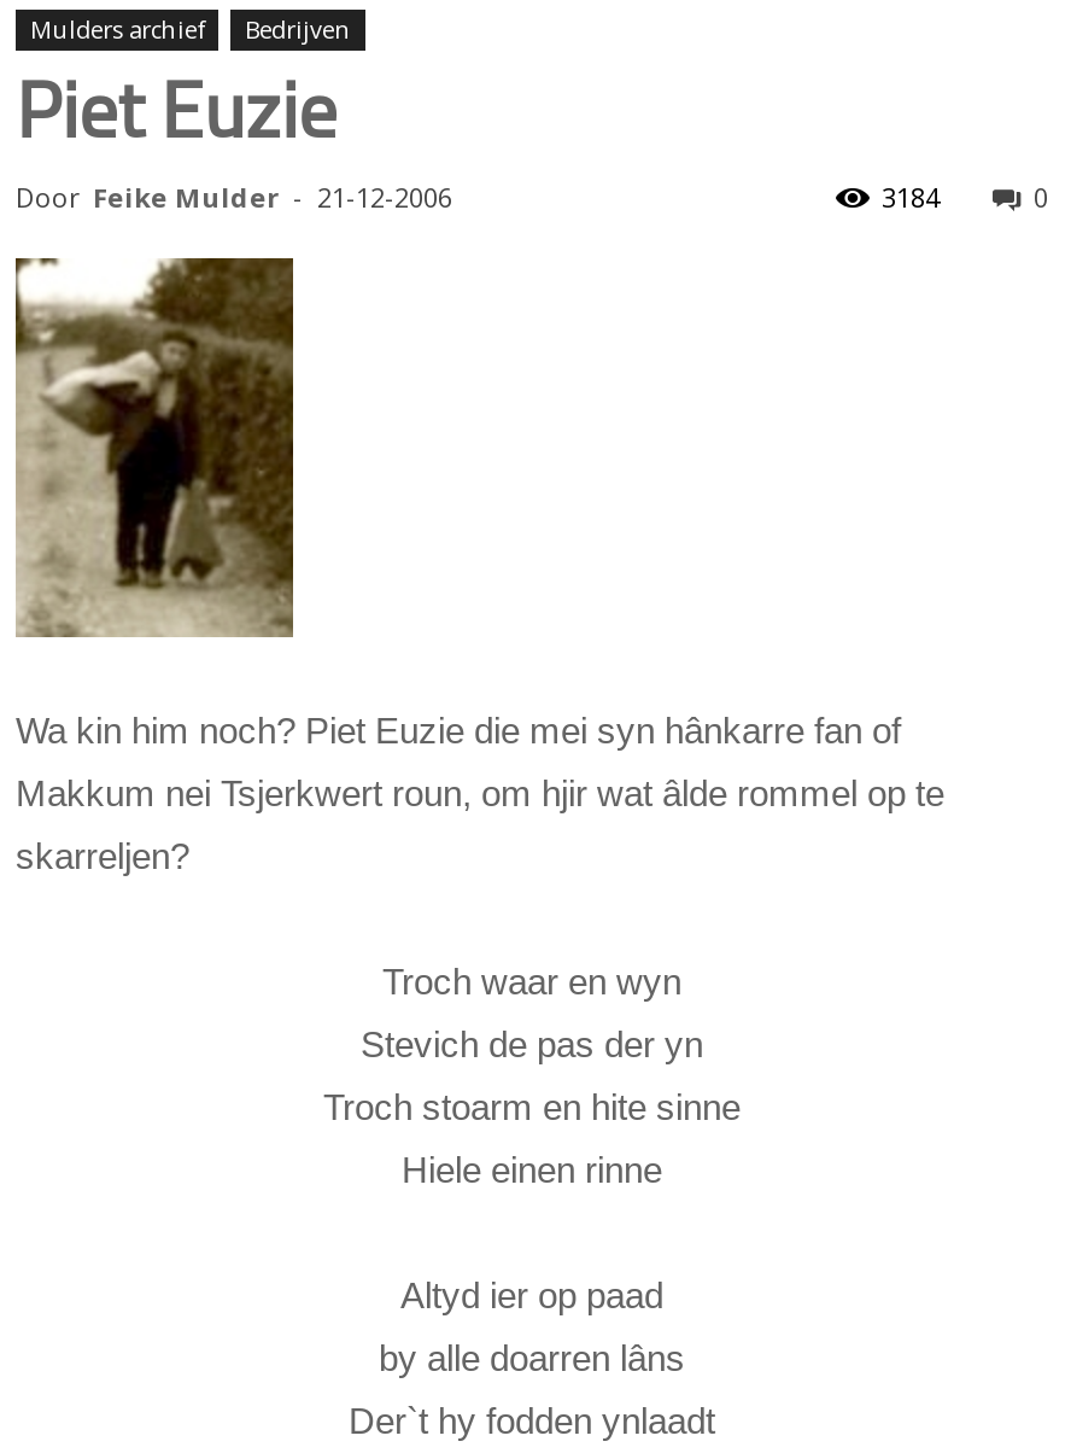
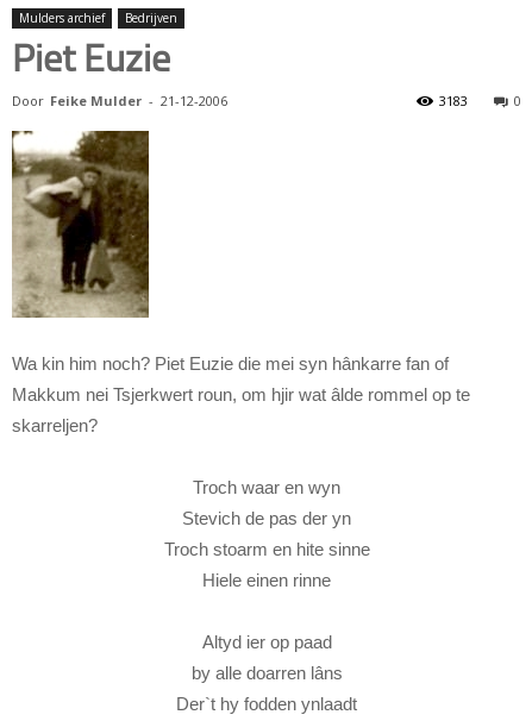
[882,179,940,215] 3184 -> [439,92,468,109] 3183

